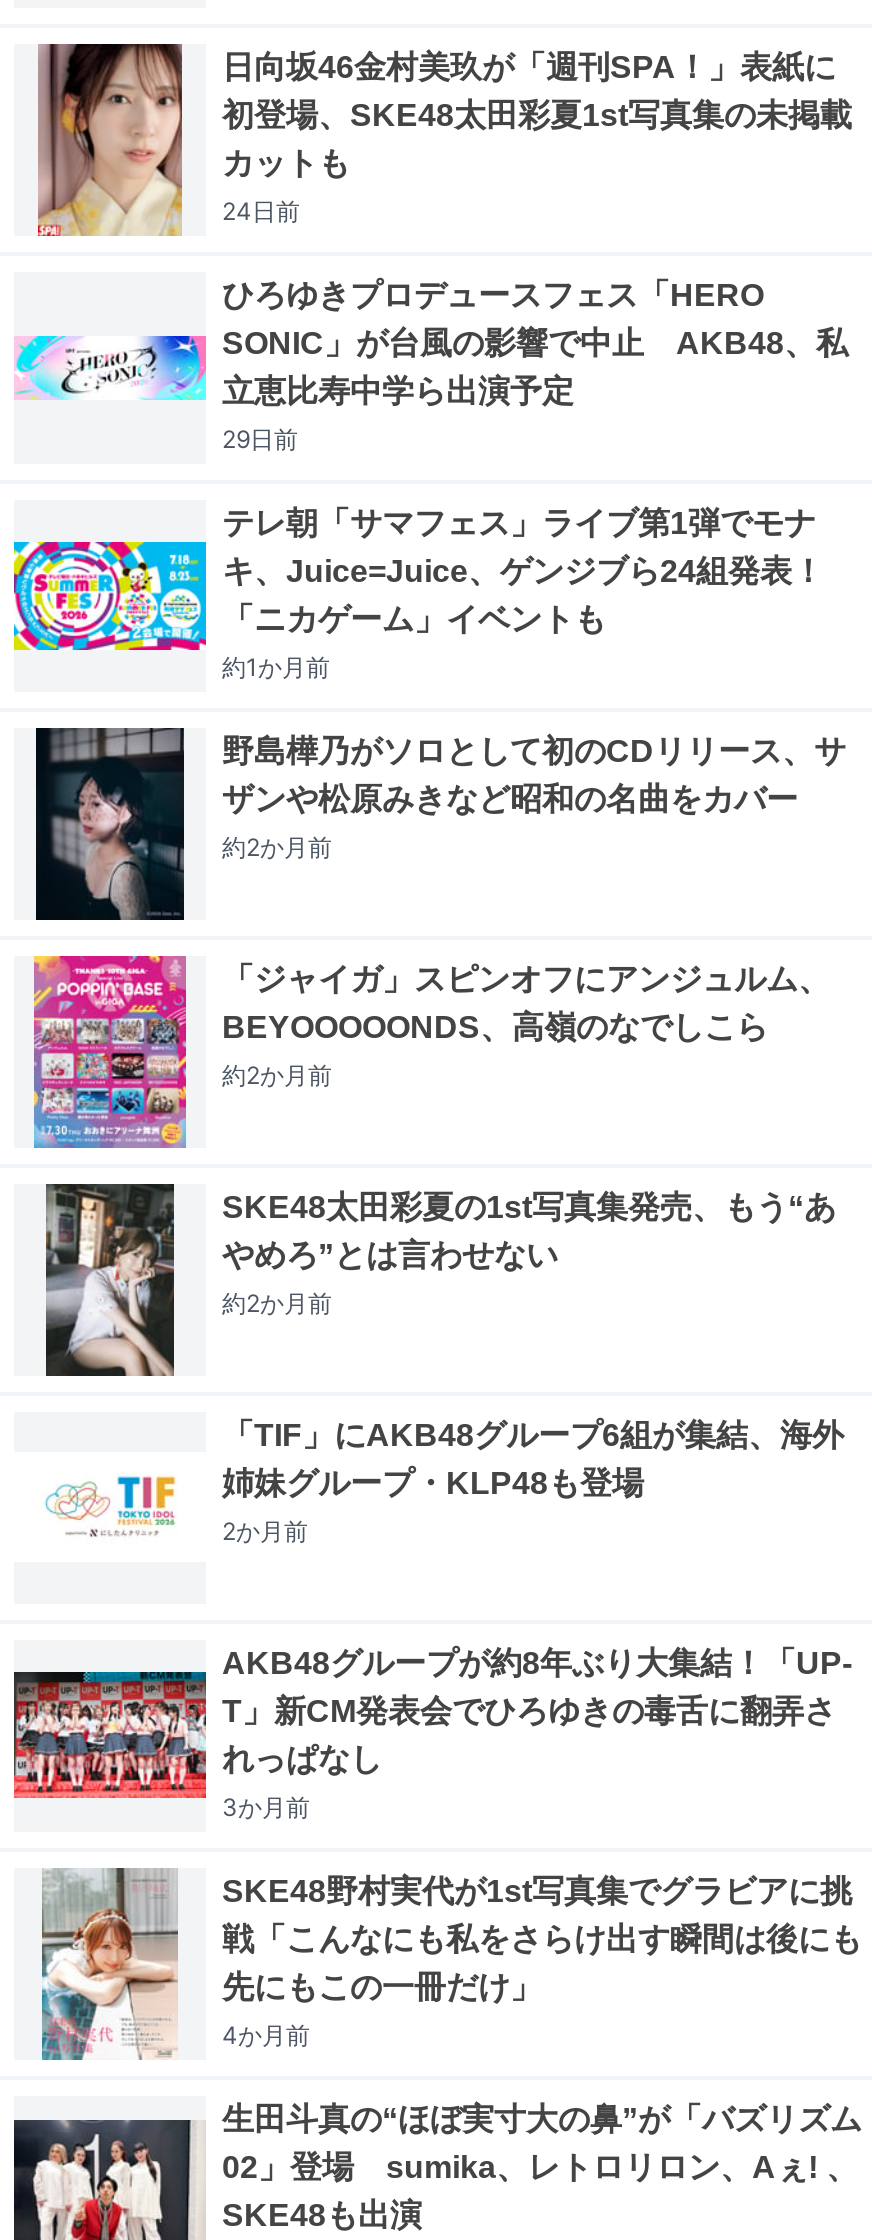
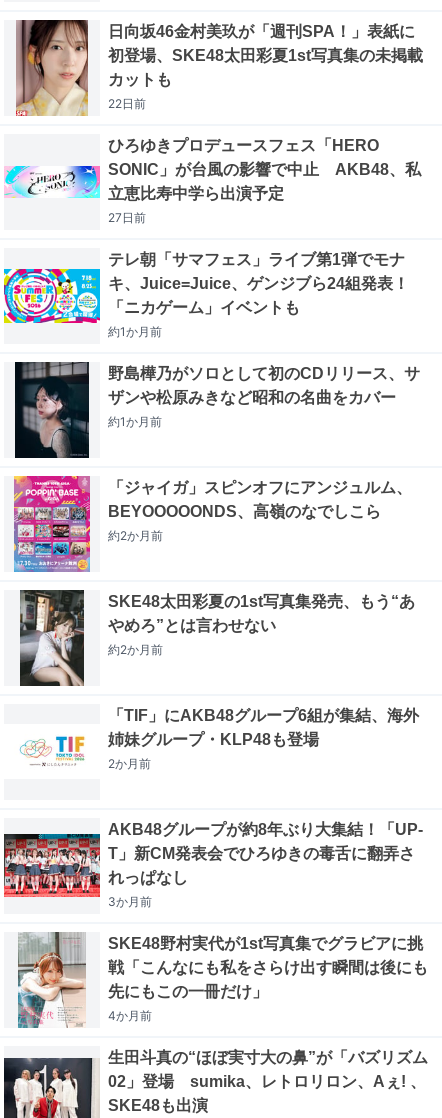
[222,195,300,225] 24日前 -> [108,96,146,111] 22日前
[222,423,298,453] 29日前 -> [108,210,146,225] 27日前
[222,831,332,861] 約2か月前 -> [108,414,162,429] 約1か月前

